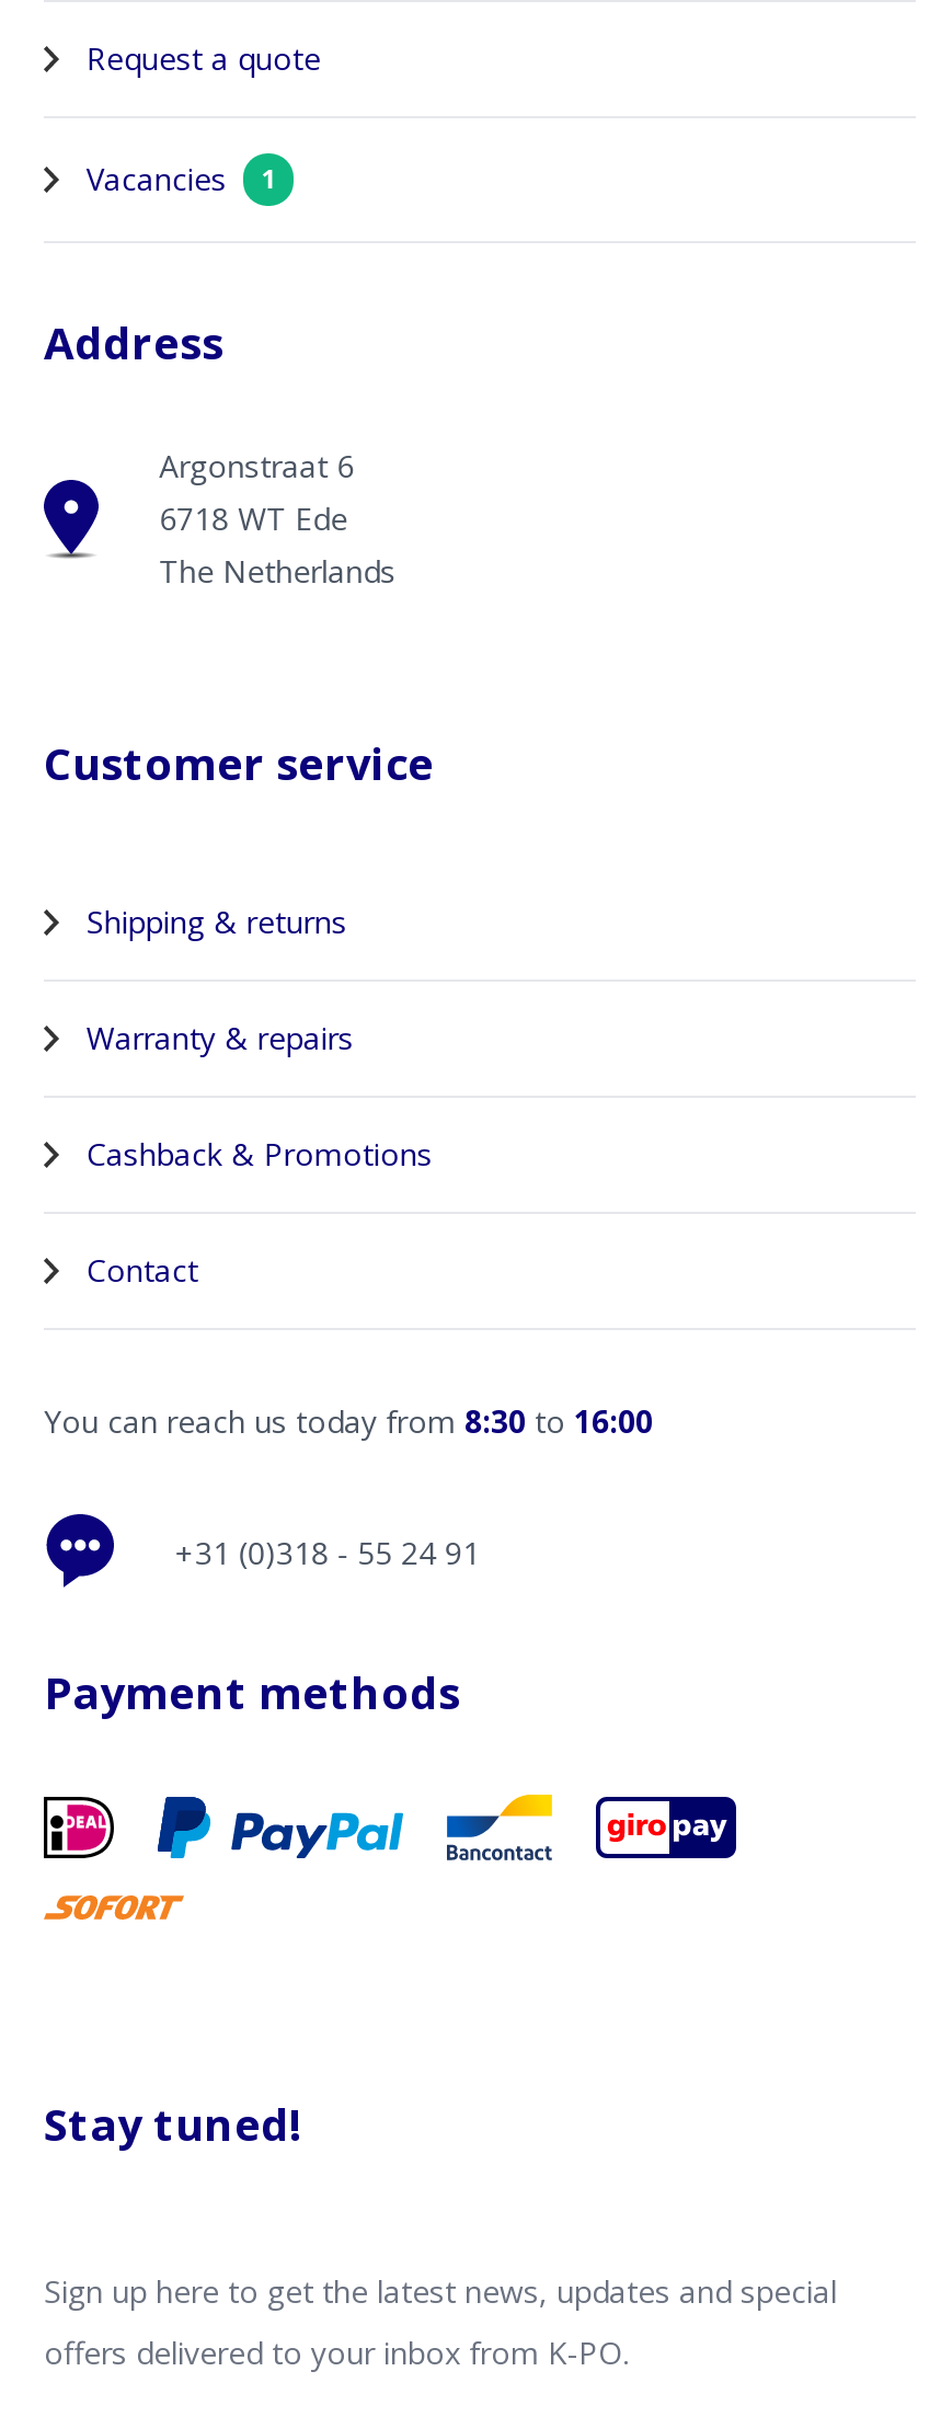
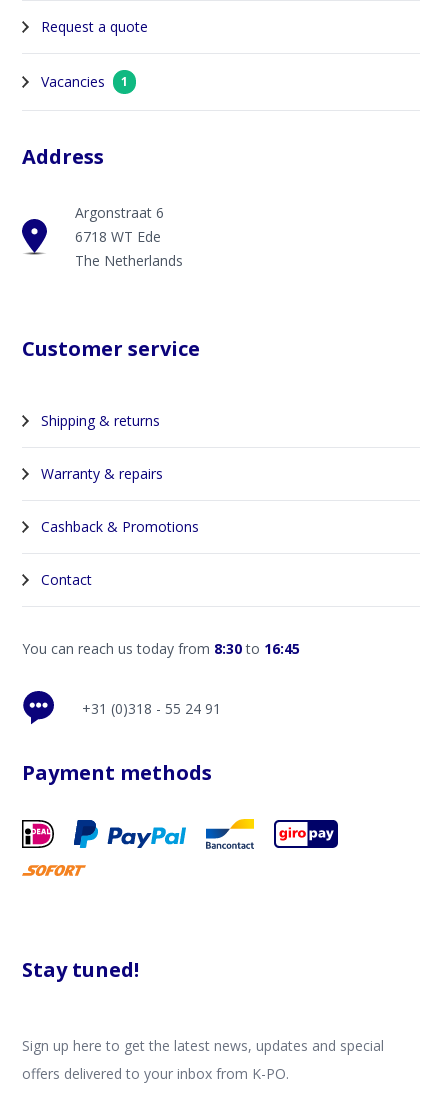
[44,1400,653,1442] You can reach us today from 8:30 to 16:00 -> [22,639,300,658] You can reach us today from 8:30 to 16:45

